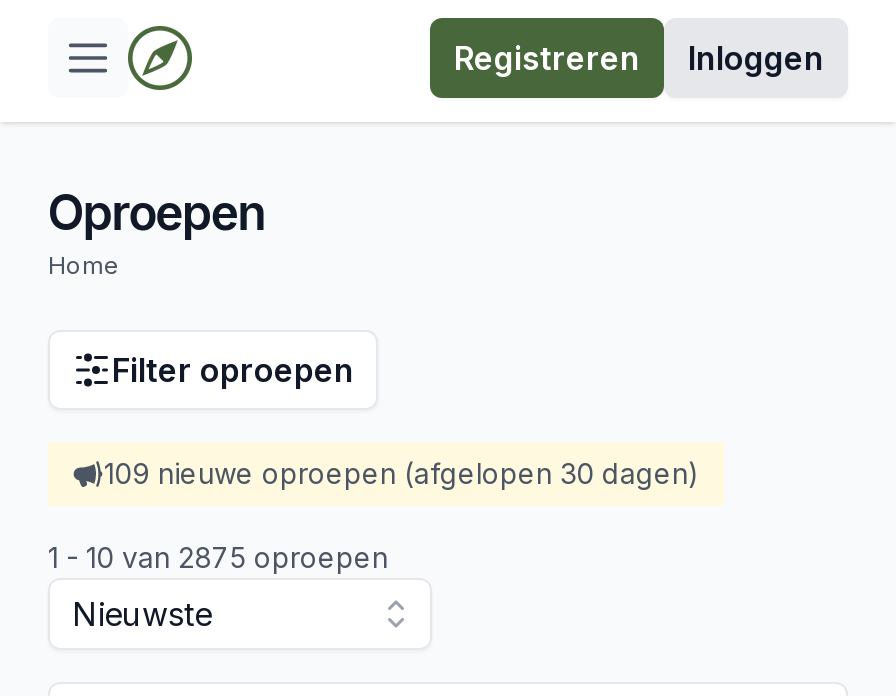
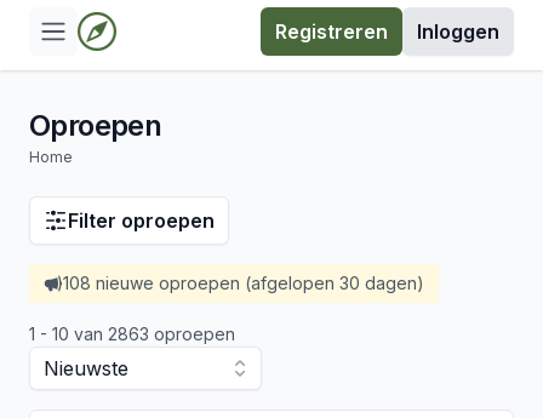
[104,456,700,490] 109 nieuwe oproepen (afgelopen 30 dagen) -> [63,273,424,293] 108 nieuwe oproepen (afgelopen 30 dagen)
[48,540,388,574] 1 - 10 van 2875 oproepen -> [29,323,235,344] 1 - 10 van 2863 oproepen

